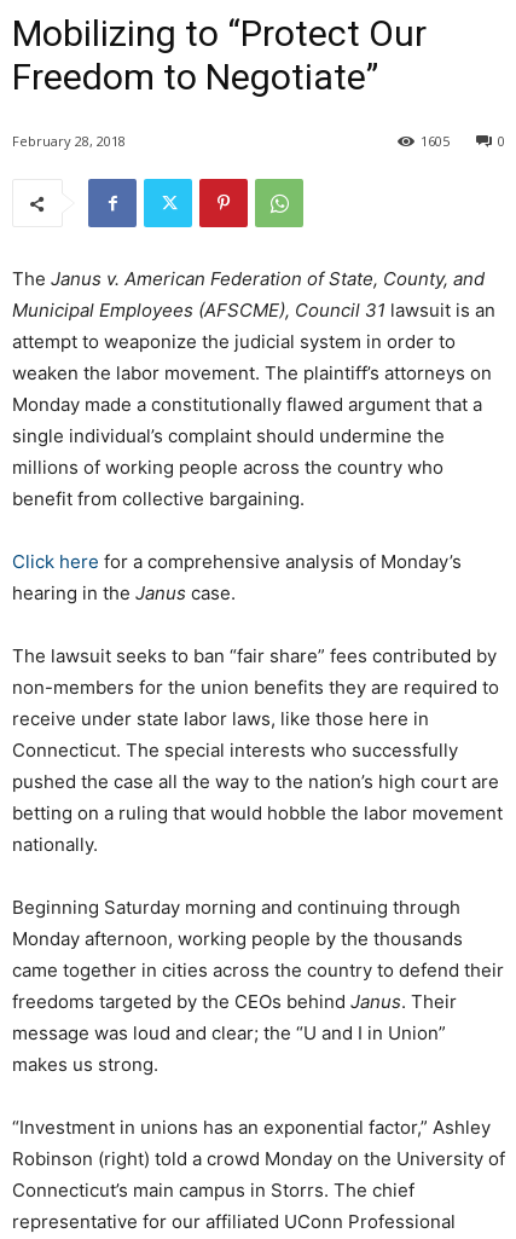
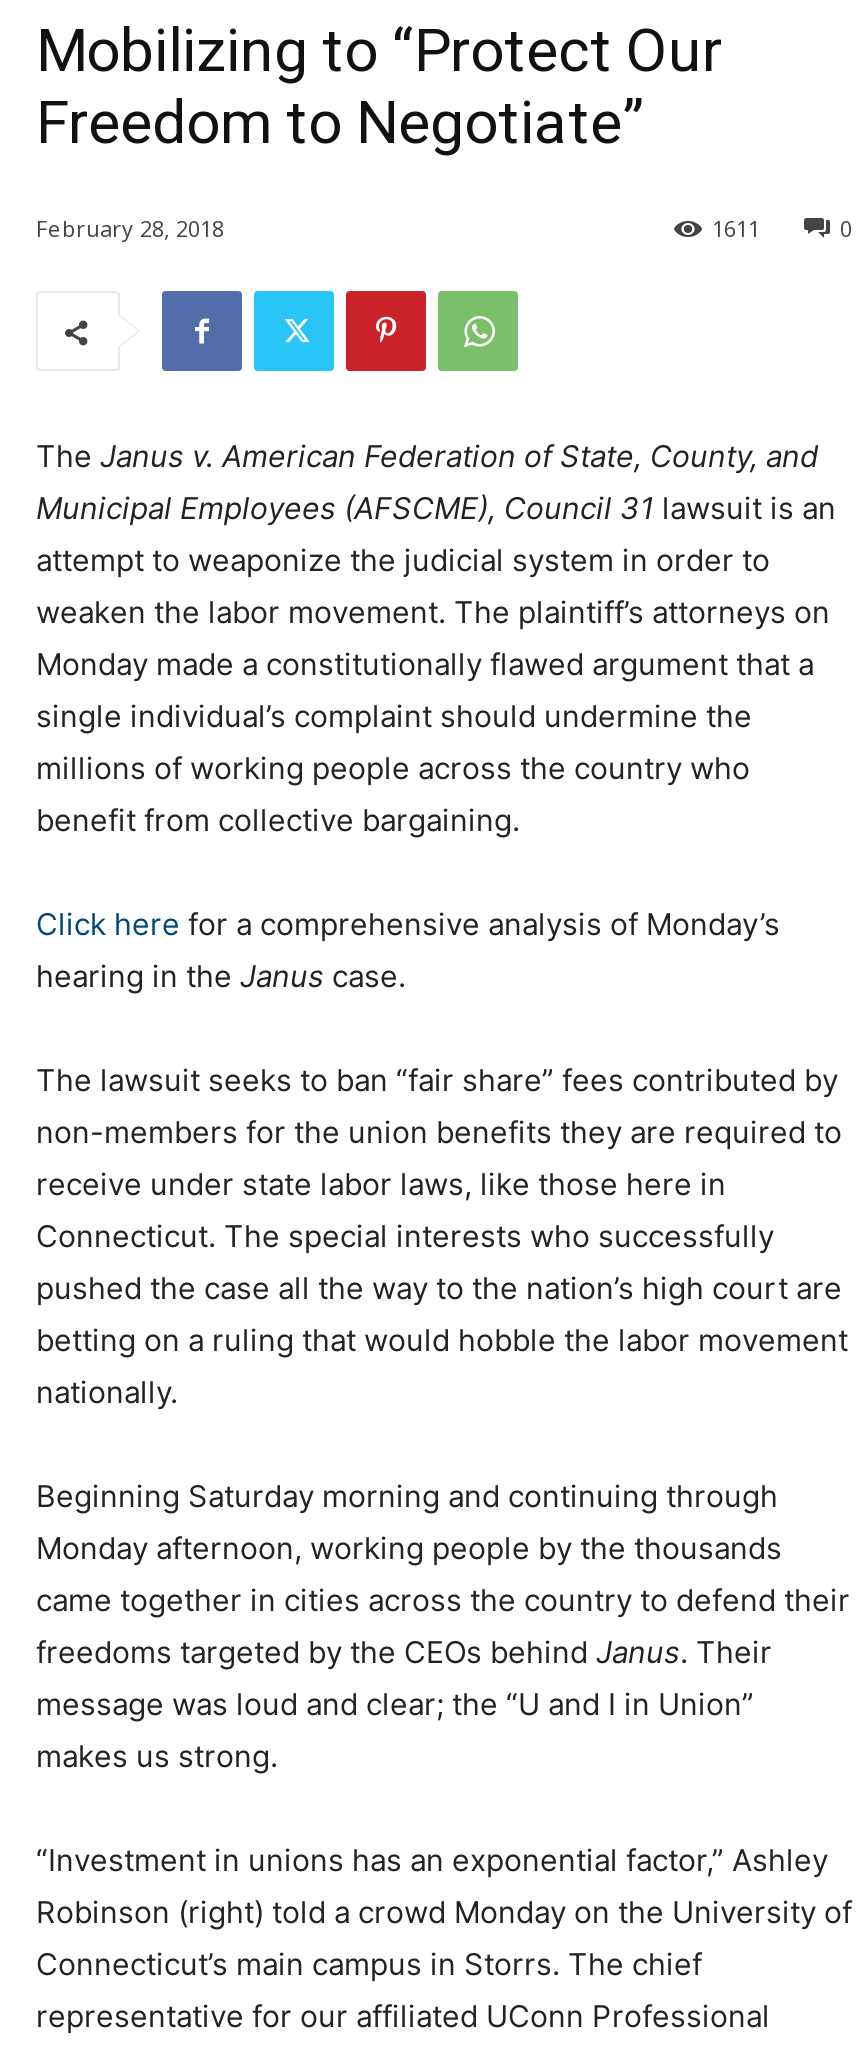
[421,132,450,150] 1605 -> [712,213,760,243] 1611

